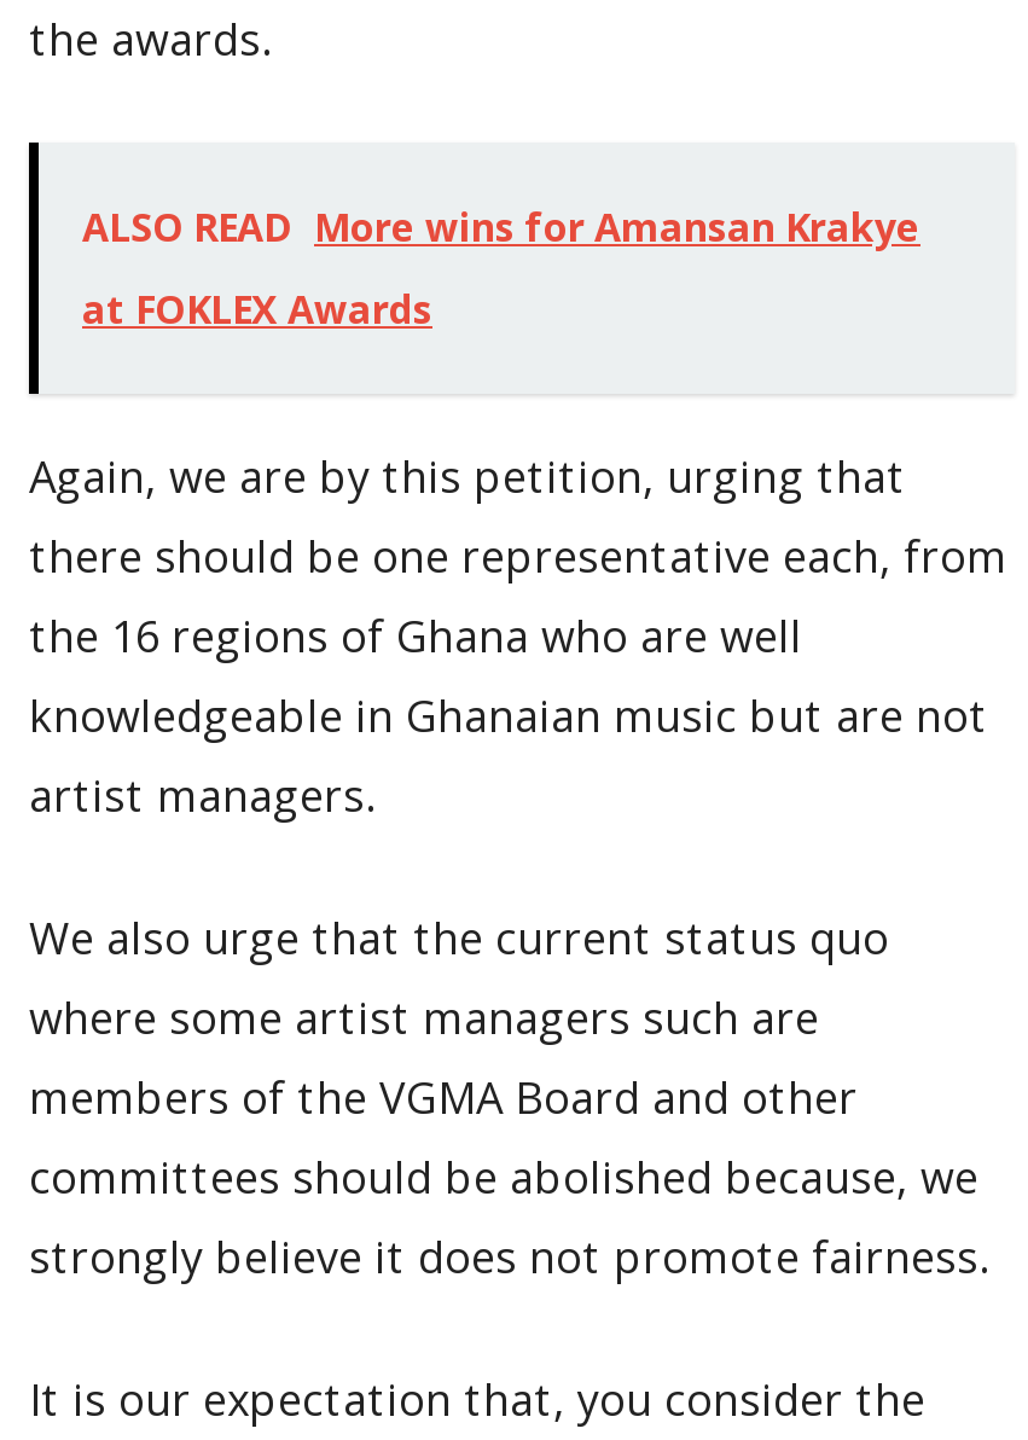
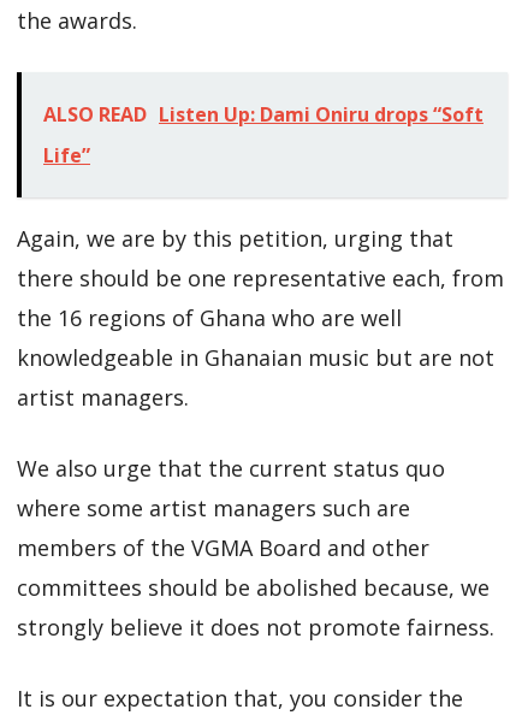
[82,202,920,255] ALSO READ More wins for Amansan Krakye -> [43,101,484,128] ALSO READ Listen Up: Dami Oniru drops “Soft
[82,284,432,337] at FOKLEX Awards -> [43,142,90,169] Life”

